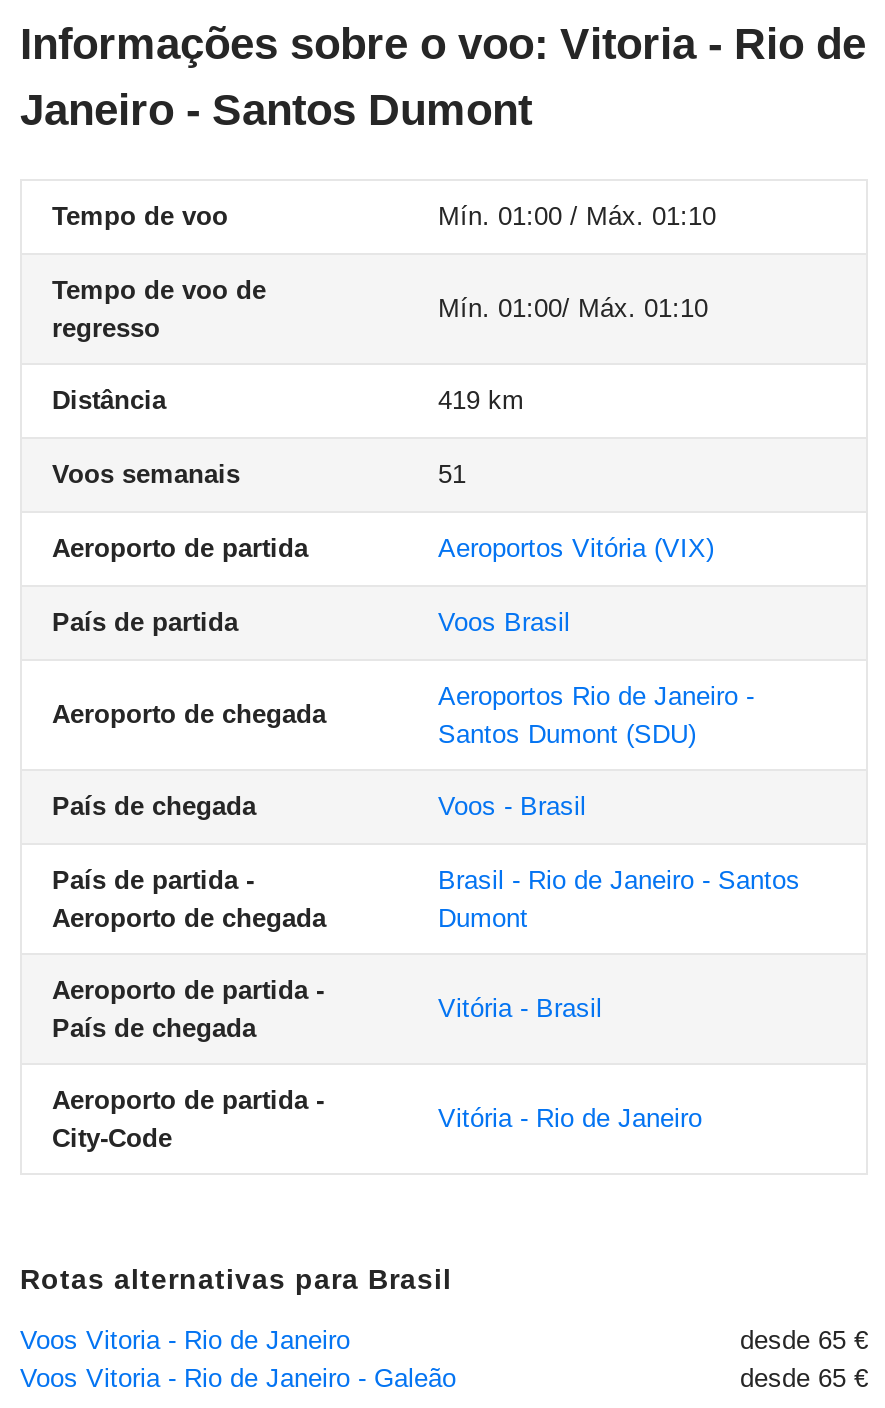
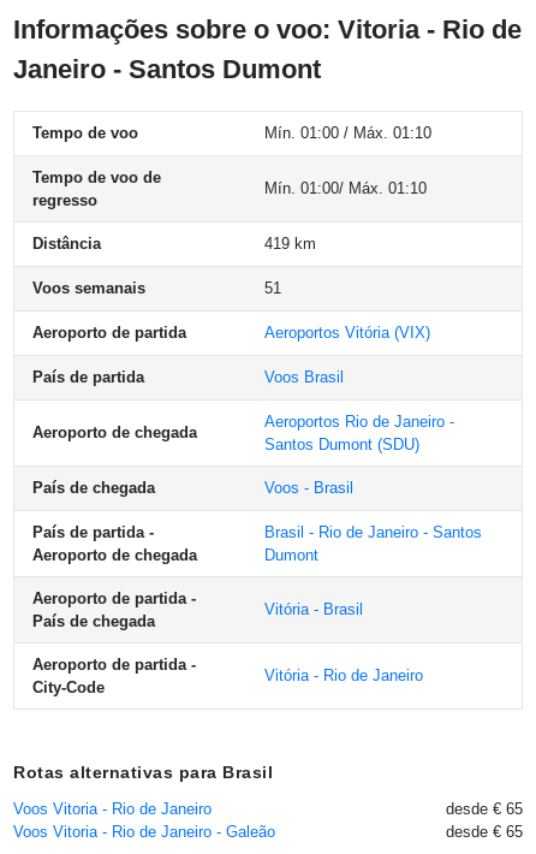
[740,1325,868,1355] desde 65 € -> [446,800,523,818] desde € 65
[740,1363,868,1393] desde 65 € -> [446,823,523,841] desde € 65

